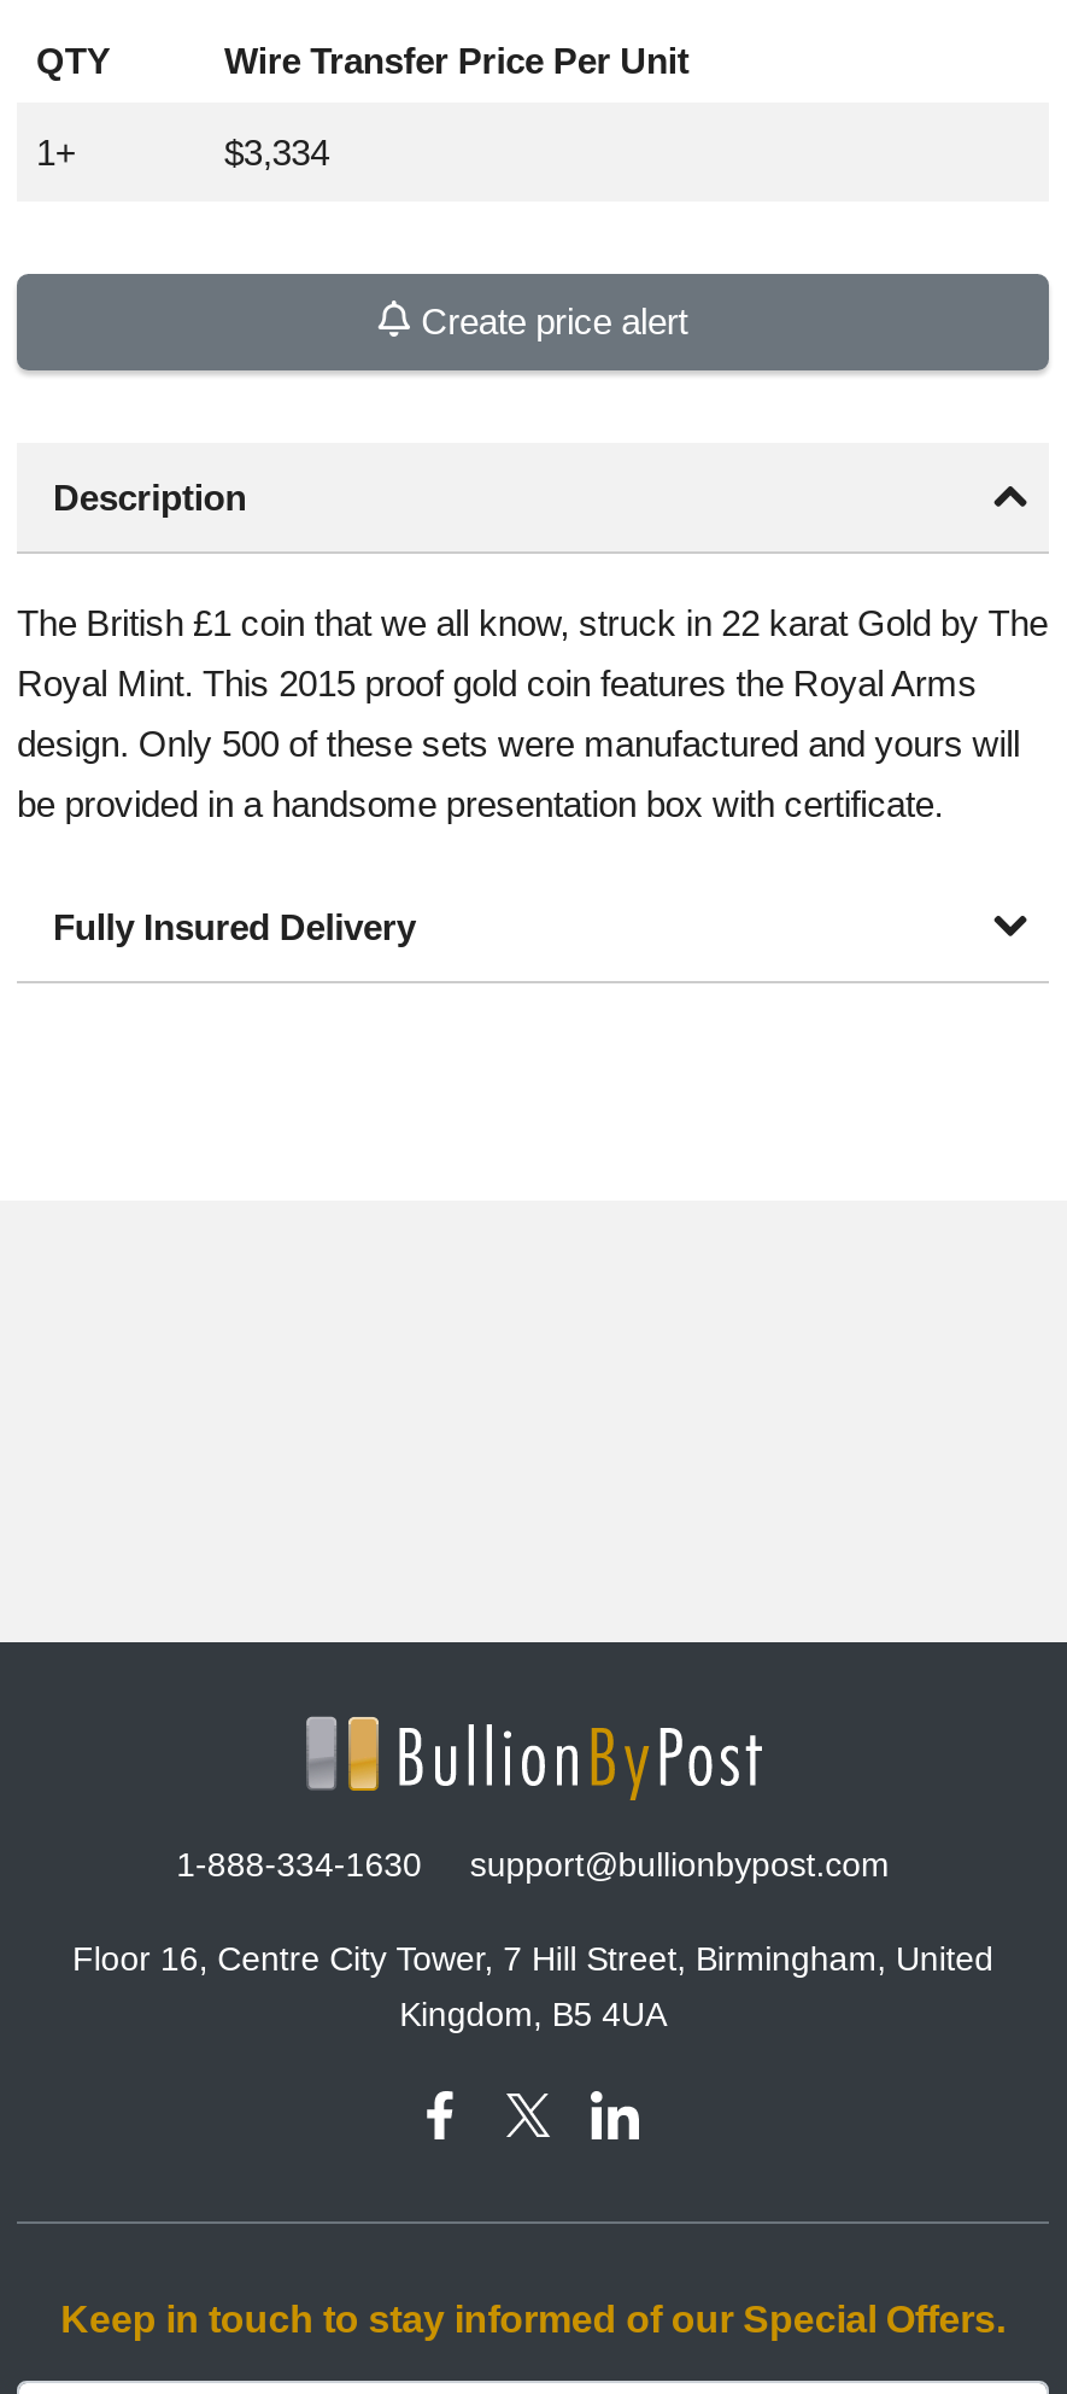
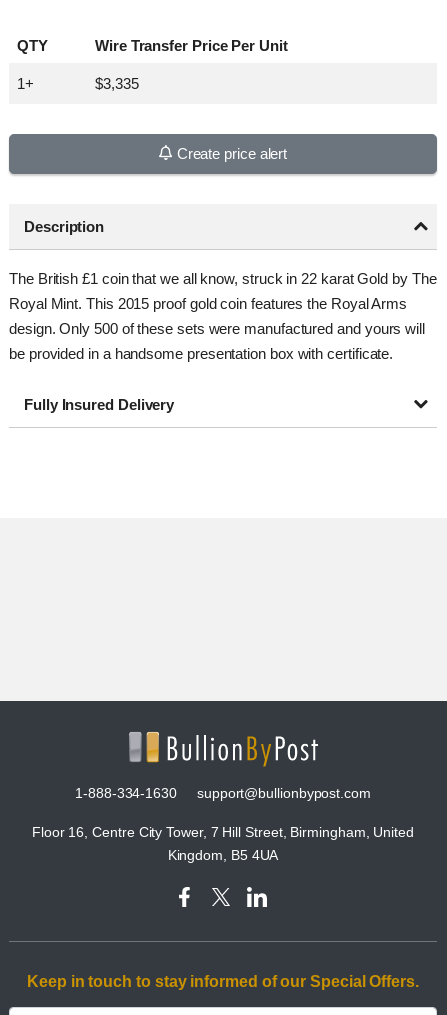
[224,131,329,172] $3,334 -> [95,75,138,92] $3,335

